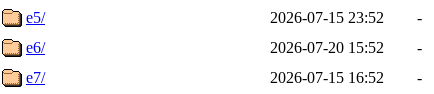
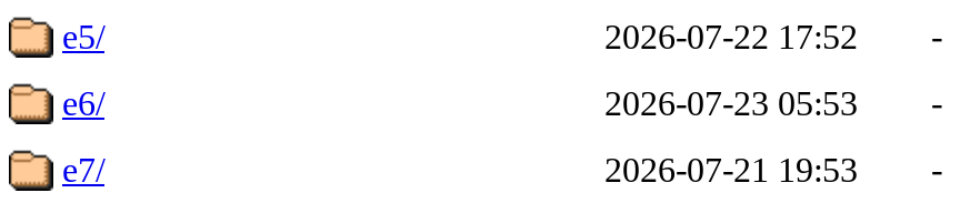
[270,9,384,26] 2026-07-15 23:52 -> [604,18,858,55] 2026-07-22 17:52
[270,39,384,56] 2026-07-20 15:52 -> [604,84,858,122] 2026-07-23 05:53
[270,69,384,86] 2026-07-15 16:52 -> [604,151,858,188] 2026-07-21 19:53

